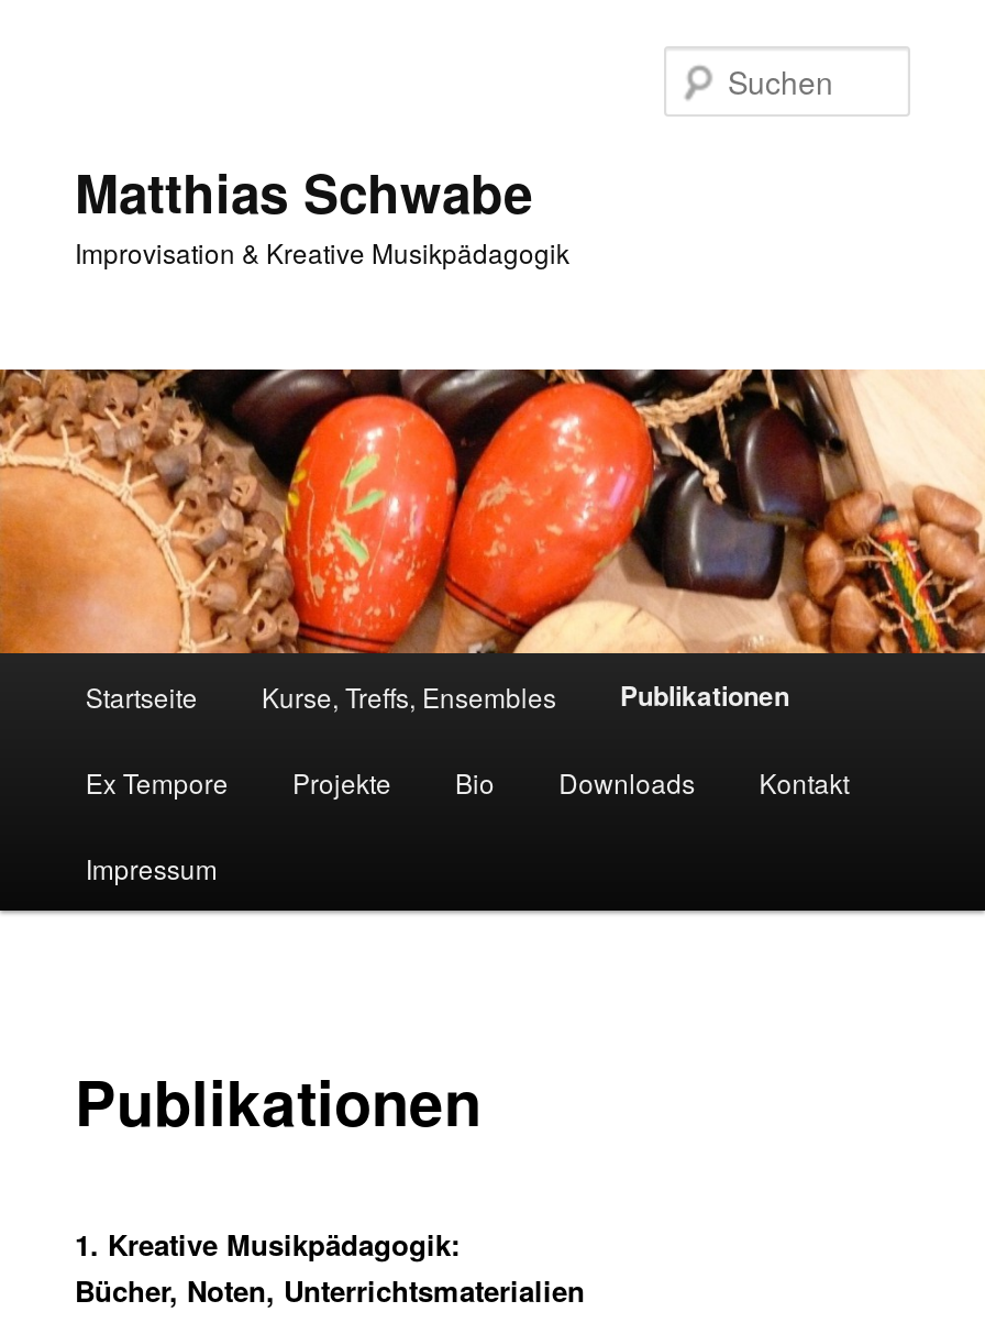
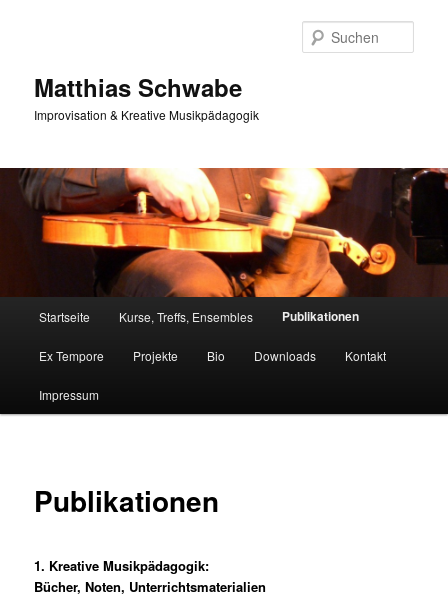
[7,367,978,655] [image] -> [3,167,445,298] [image]

